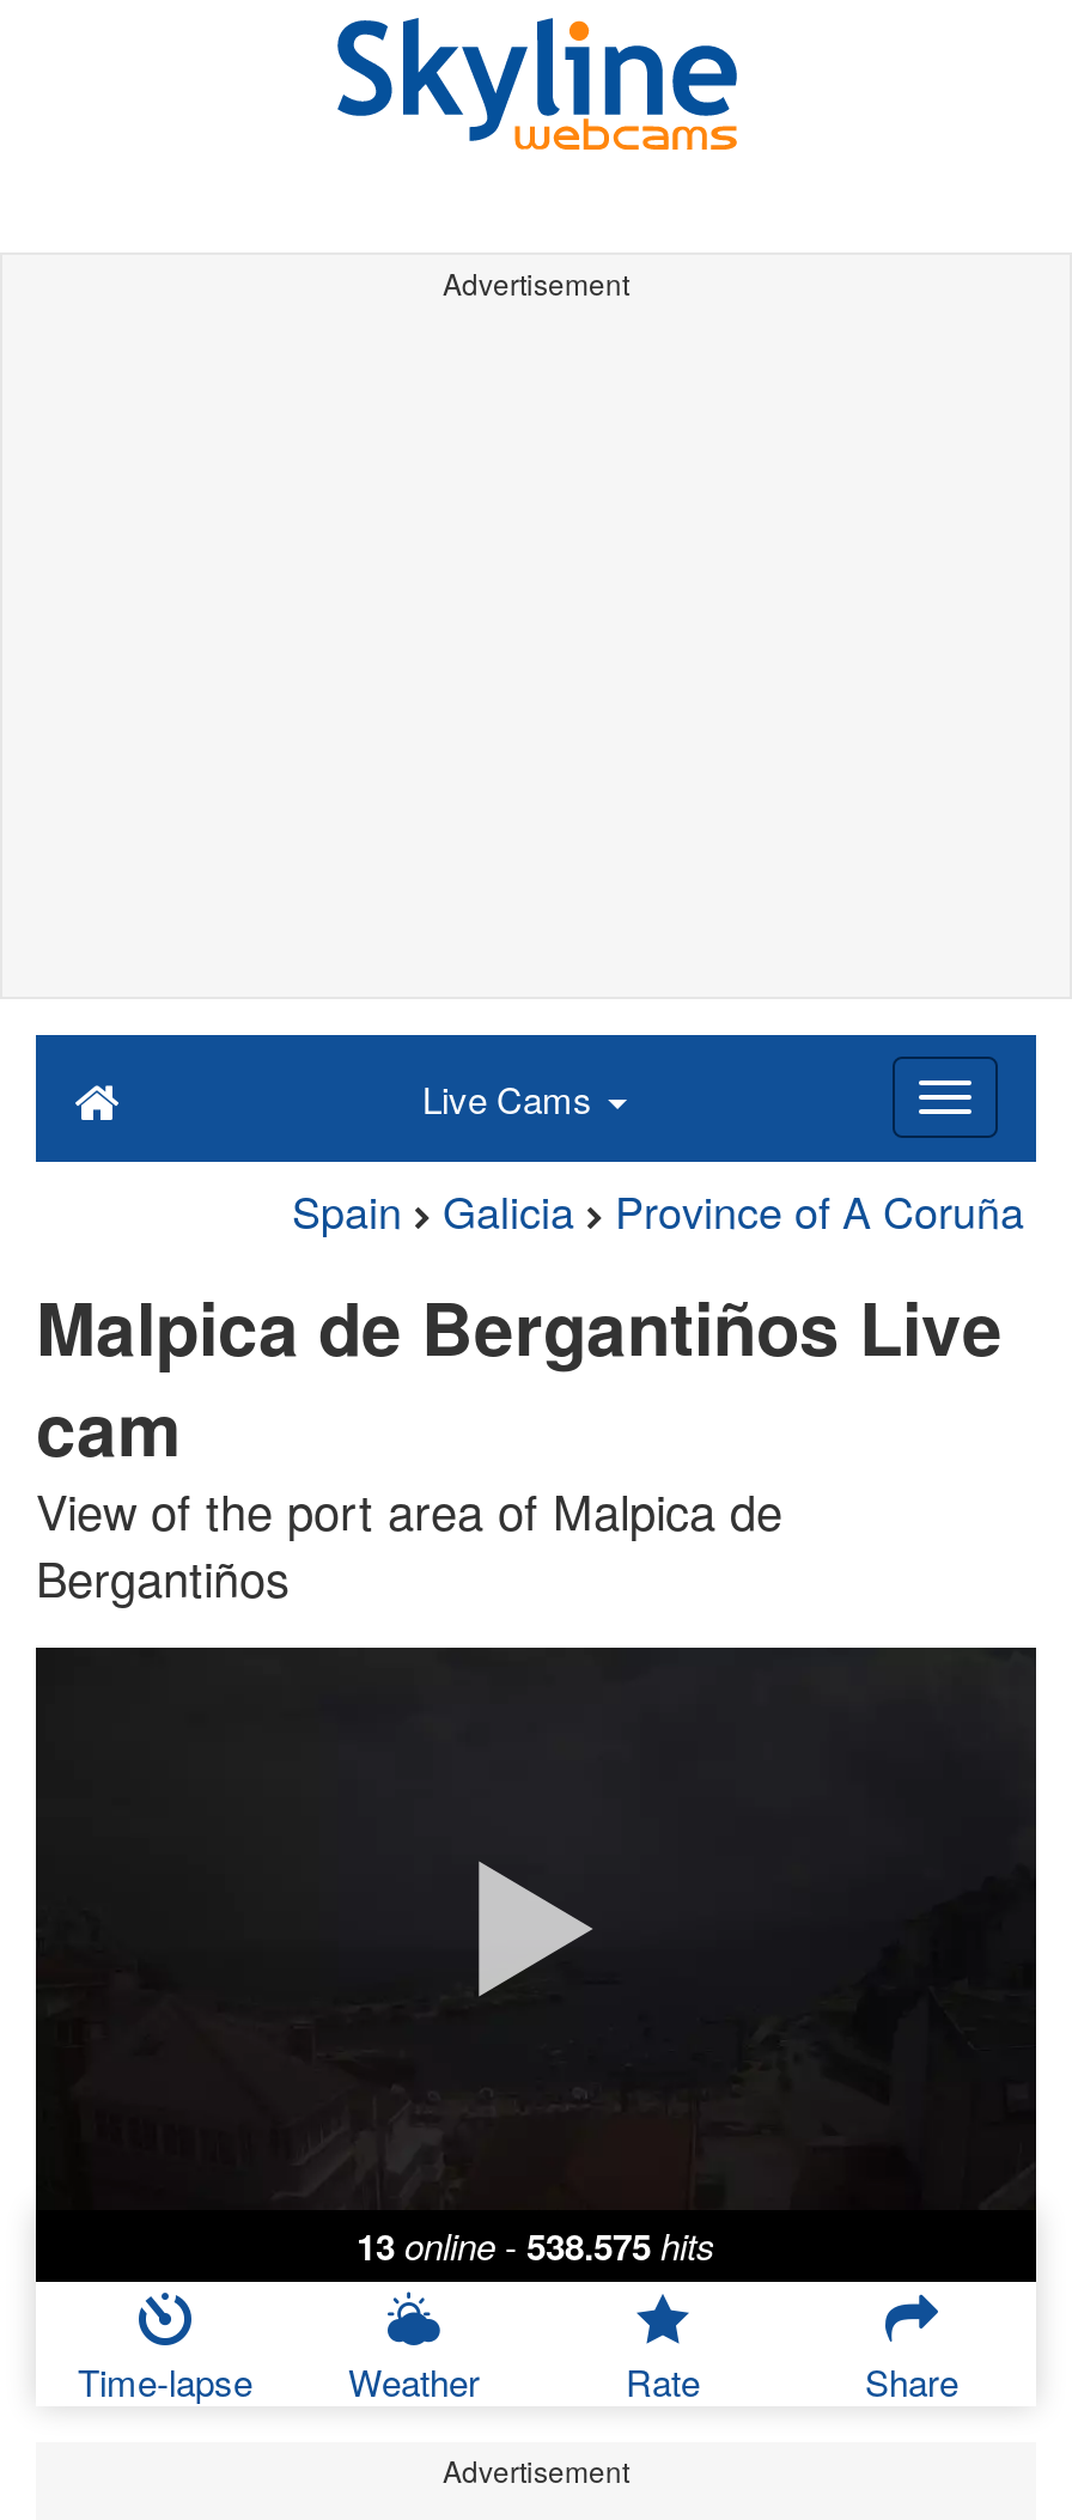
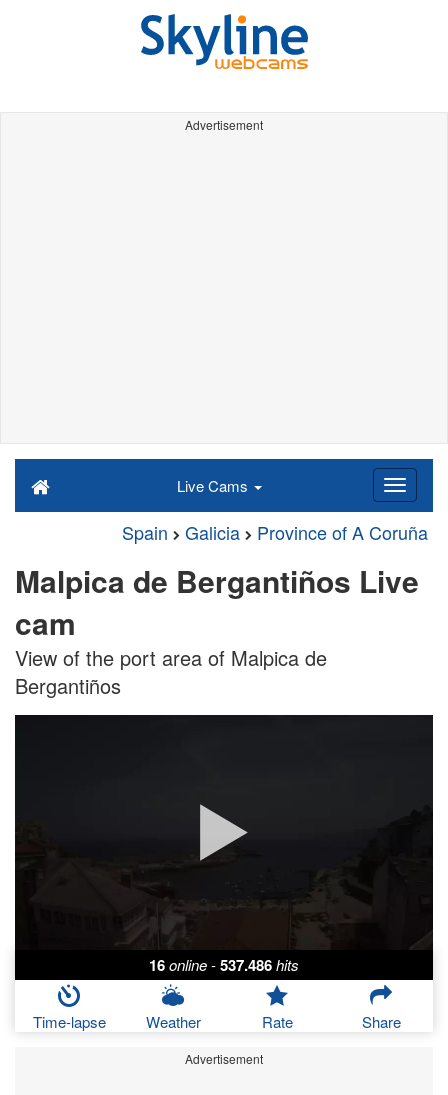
[357,2220,715,2273] 13 online - 538.575 hits -> [149,954,299,976] 16 online - 537.486 hits

